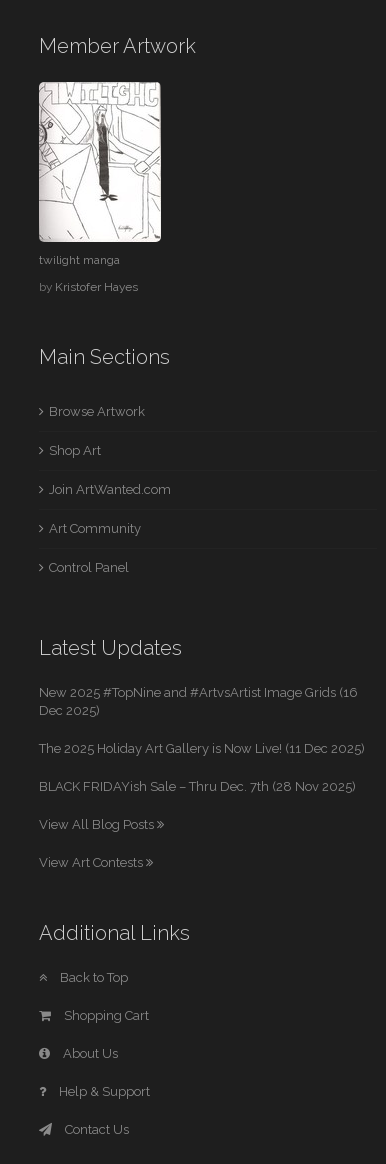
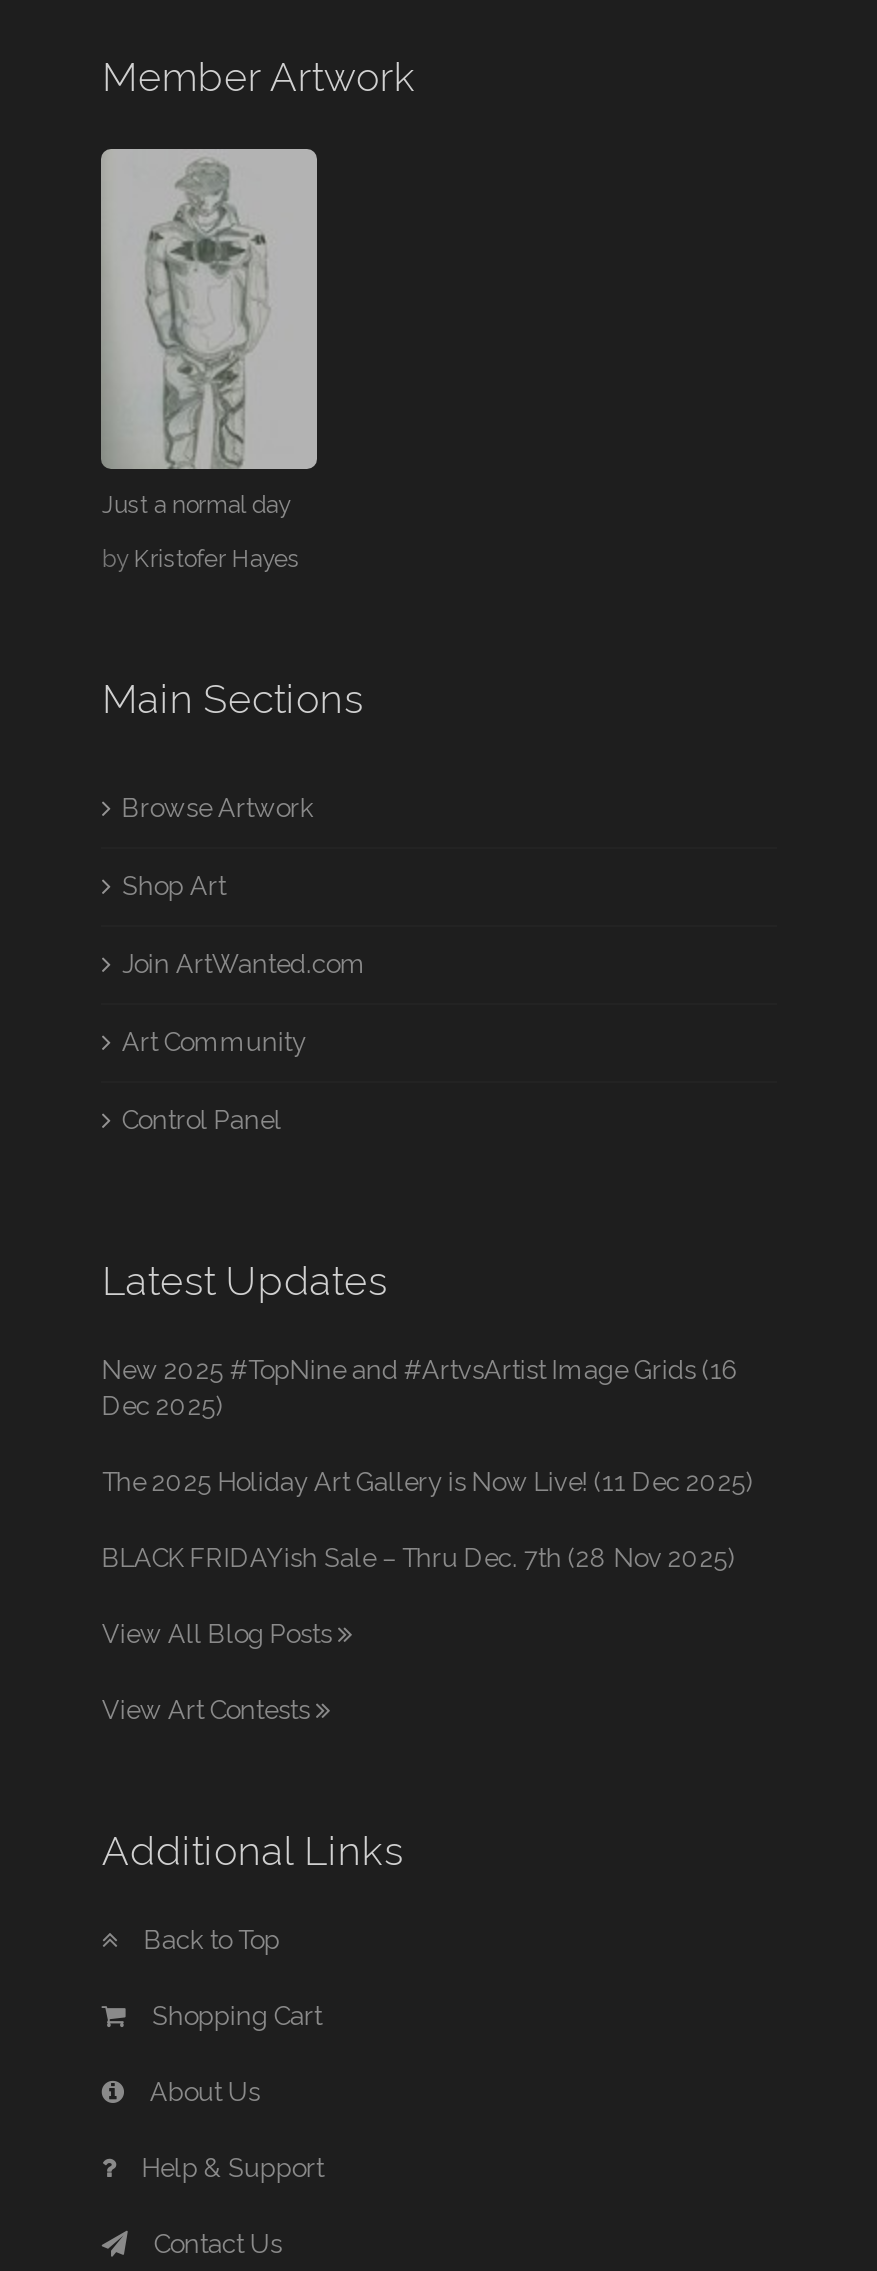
[39,81,162,267] [image] | twilight manga -> [101,147,345,519] [image] | Just a normal day

